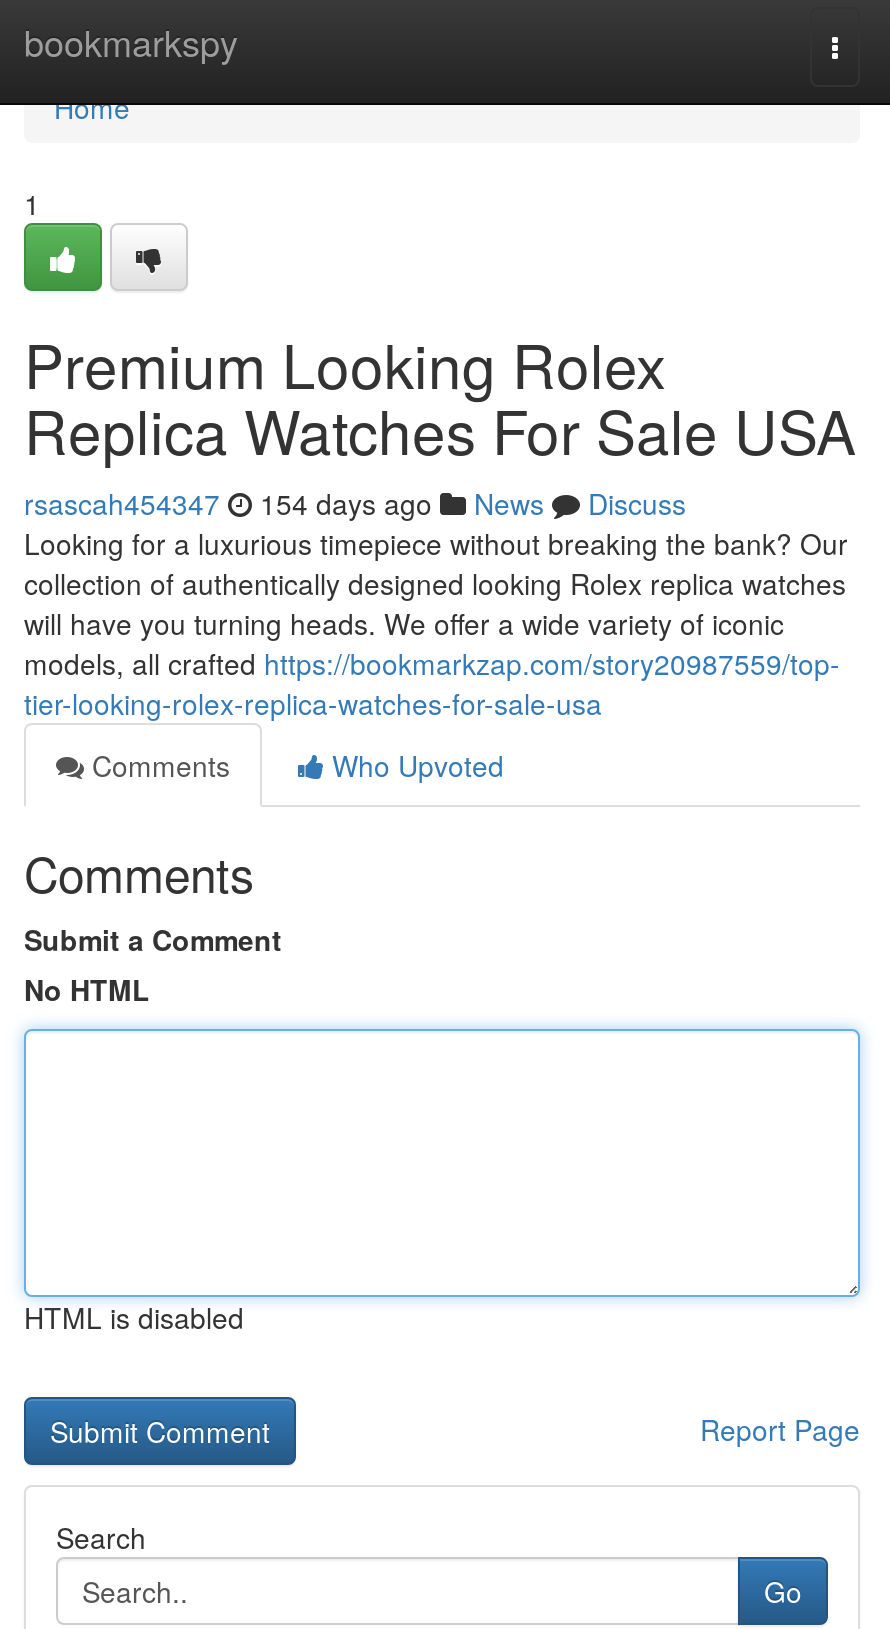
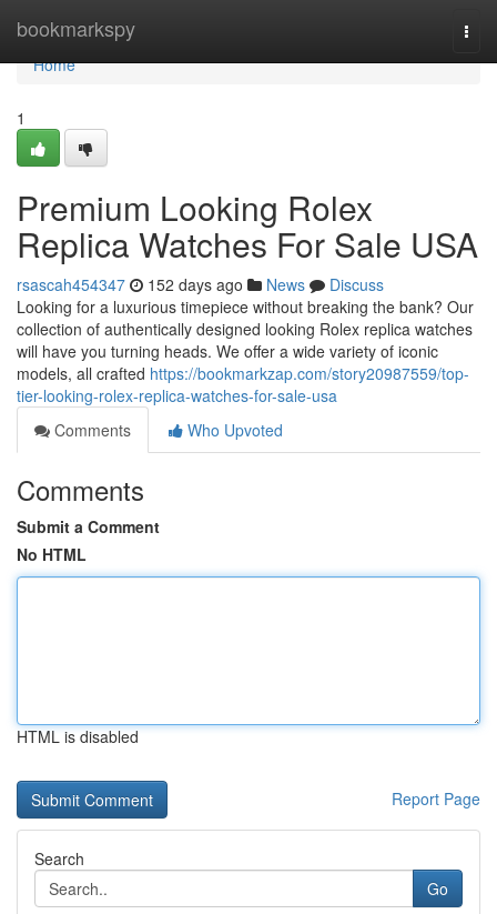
[24,483,686,523] rsascah454347 154 days ago News Discuss -> [17,273,384,295] rsascah454347 152 days ago News Discuss

